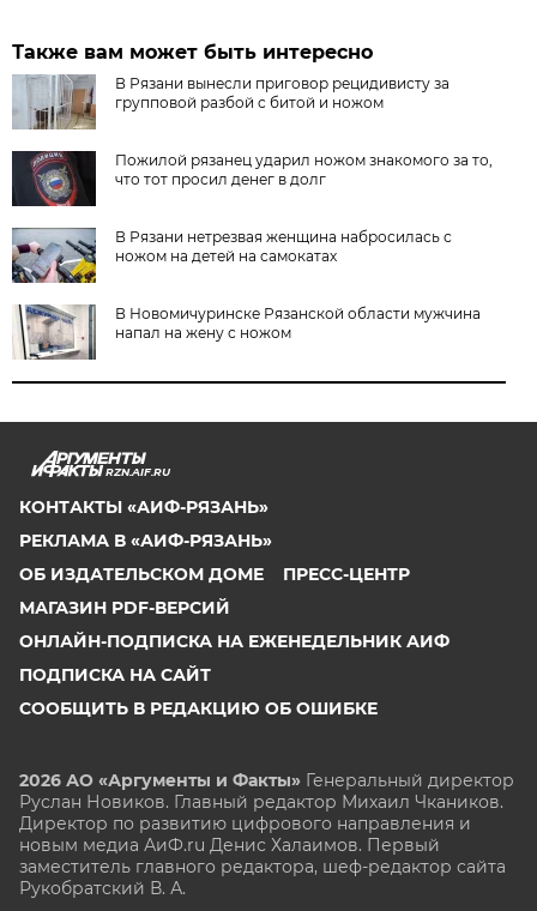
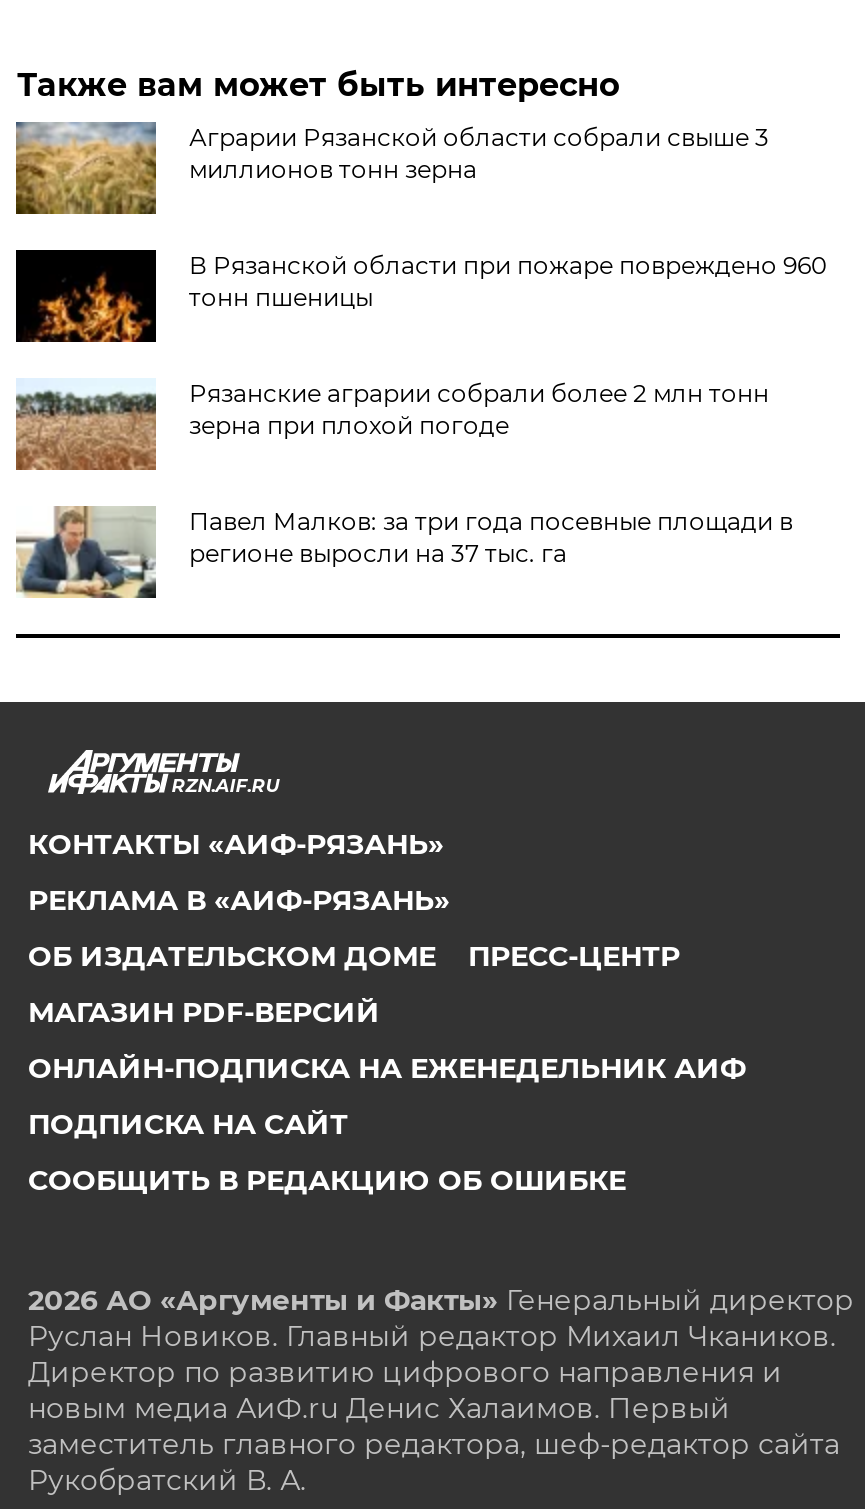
[12,74,450,131] [image] | В Рязани вынесли приговор рецидивисту за | групповой разбой с битой и ножом -> [14,122,769,216] [image] | Аграрии Рязанской области собрали свыше 3 | миллионов тонн зерна
[12,150,493,207] [image] | Пожилой рязанец ударил ножом знакомого за то, | что тот просил денег в долг -> [16,248,827,344] [image] | В Рязанской области при пожаре повреждено 960 | тонн пшеницы
[11,227,452,284] [image] | В Рязани нетрезвая женщина набросилась с | ножом на детей на самокатах -> [14,378,769,472] [image] | Рязанские аграрии собрали более 2 млн тонн | зерна при плохой погоде
[13,303,481,361] [image] | В Новомичуринске Рязанской области мужчина | напал на жену с ножом -> [16,506,793,598] [image] | Павел Малков: за три года посевные площади в | регионе выросли на 37 тыс. га

